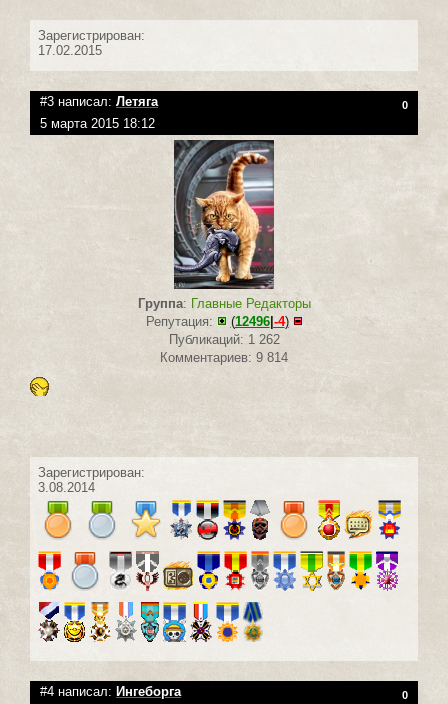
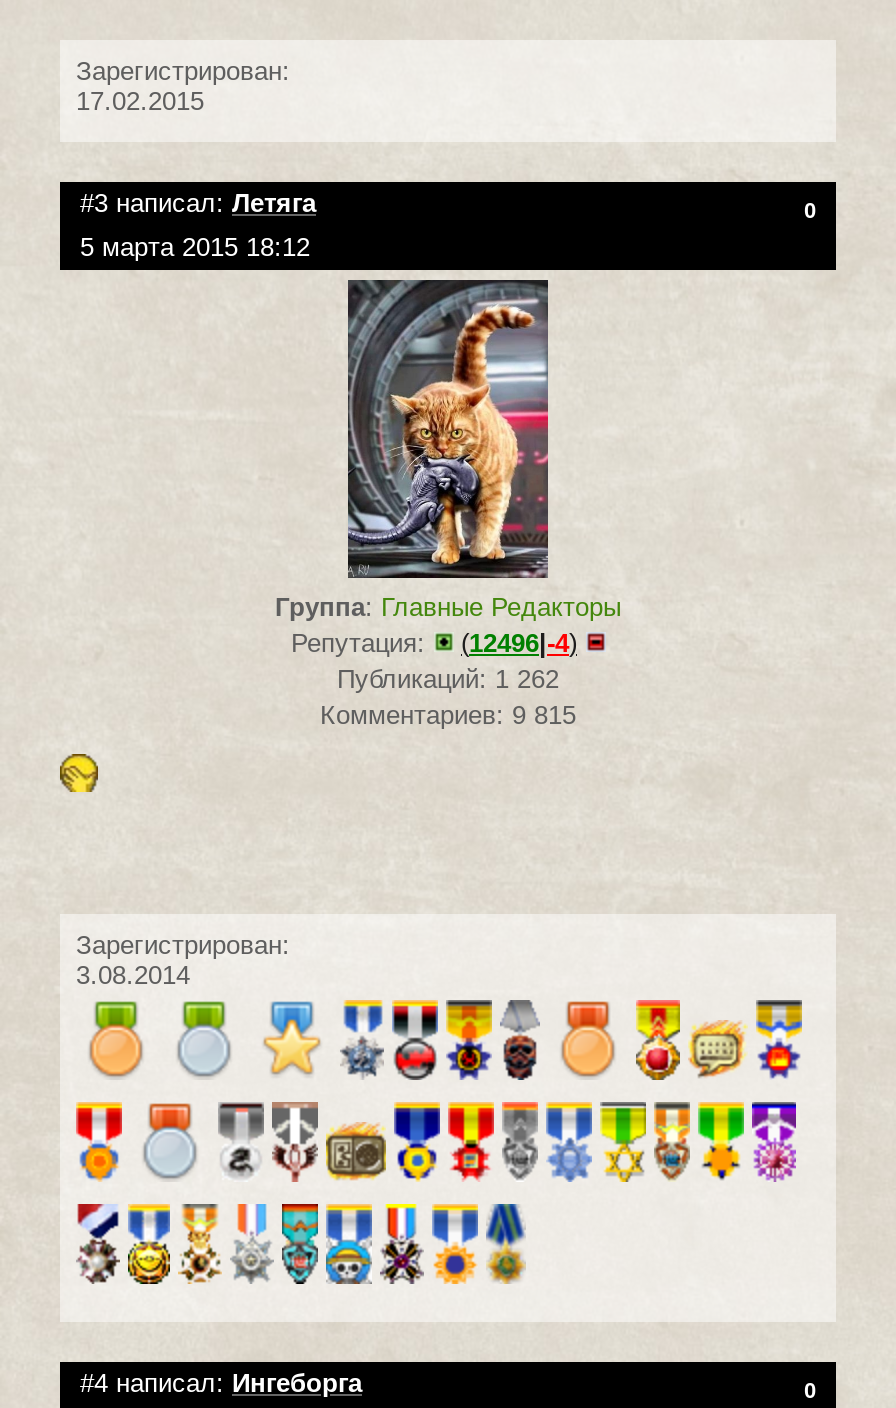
[160,350,288,365] Комментариев: 9 814 -> [320,699,576,729] Комментариев: 9 815

